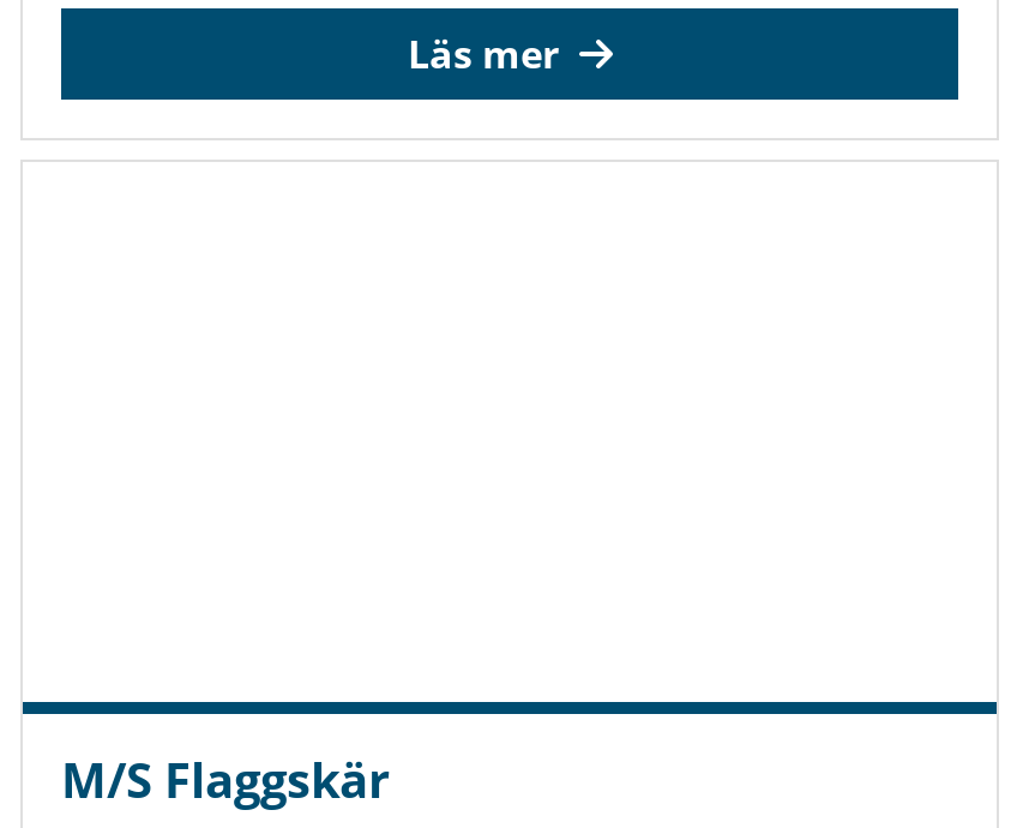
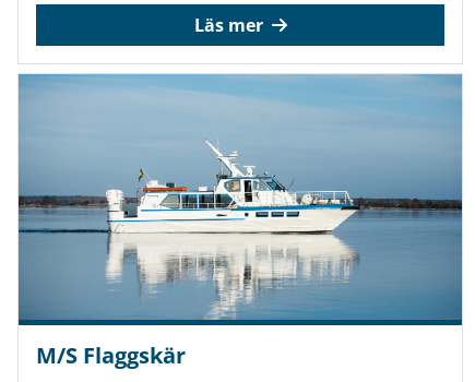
none -> [17,73,463,321] [image]

